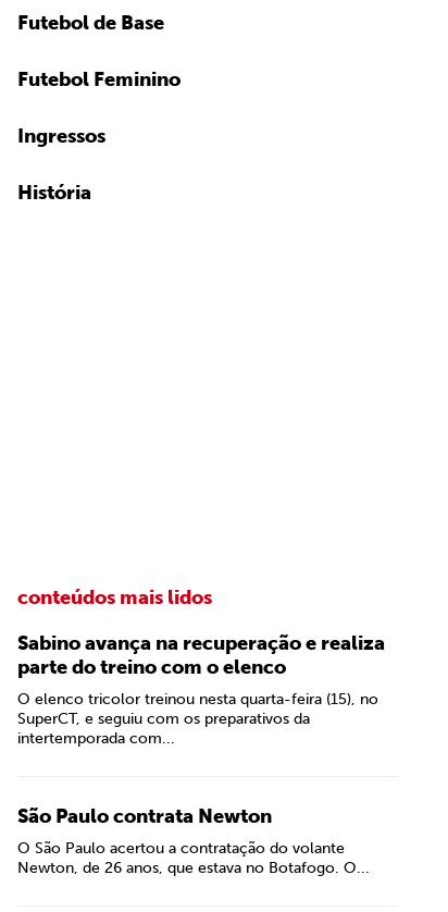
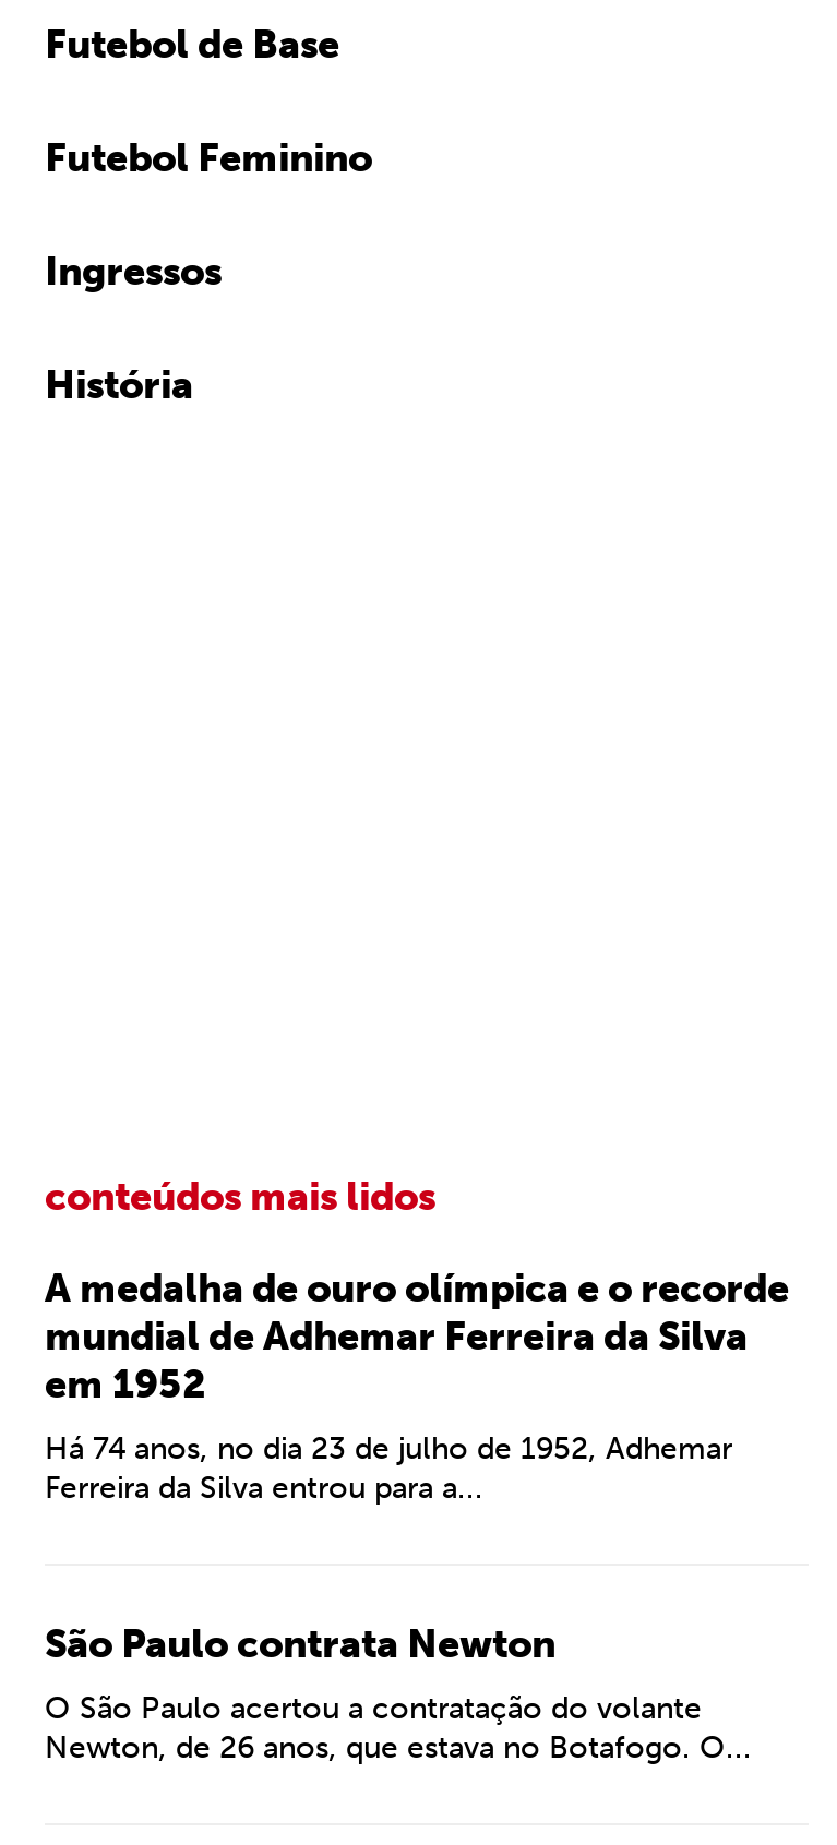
[17,631,385,679] Sabino avança na recuperação e realiza | parte do treino com o elenco -> [45,1265,789,1409] A medalha de ouro olímpica e o recorde | mundial de Adhemar Ferreira da Silva | em 1952
[17,690,378,748] O elenco tricolor treinou nesta quarta-feira (15), no | SuperCT, e seguiu com os preparativos da | intertemporada com... -> [45,1430,732,1507] Há 74 anos, no dia 23 de julho de 1952, Adhemar | Ferreira da Silva entrou para a...

